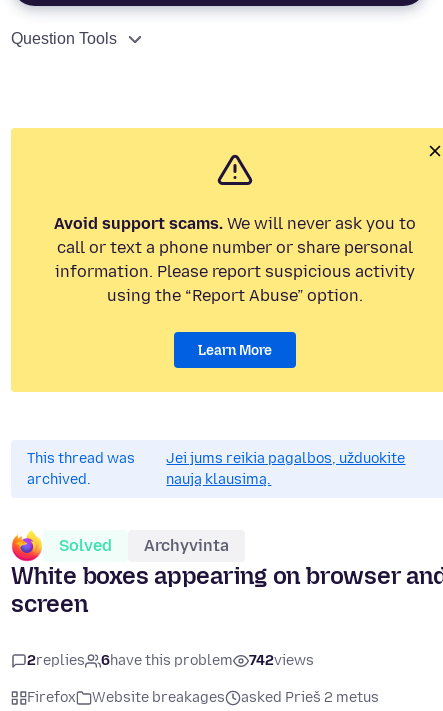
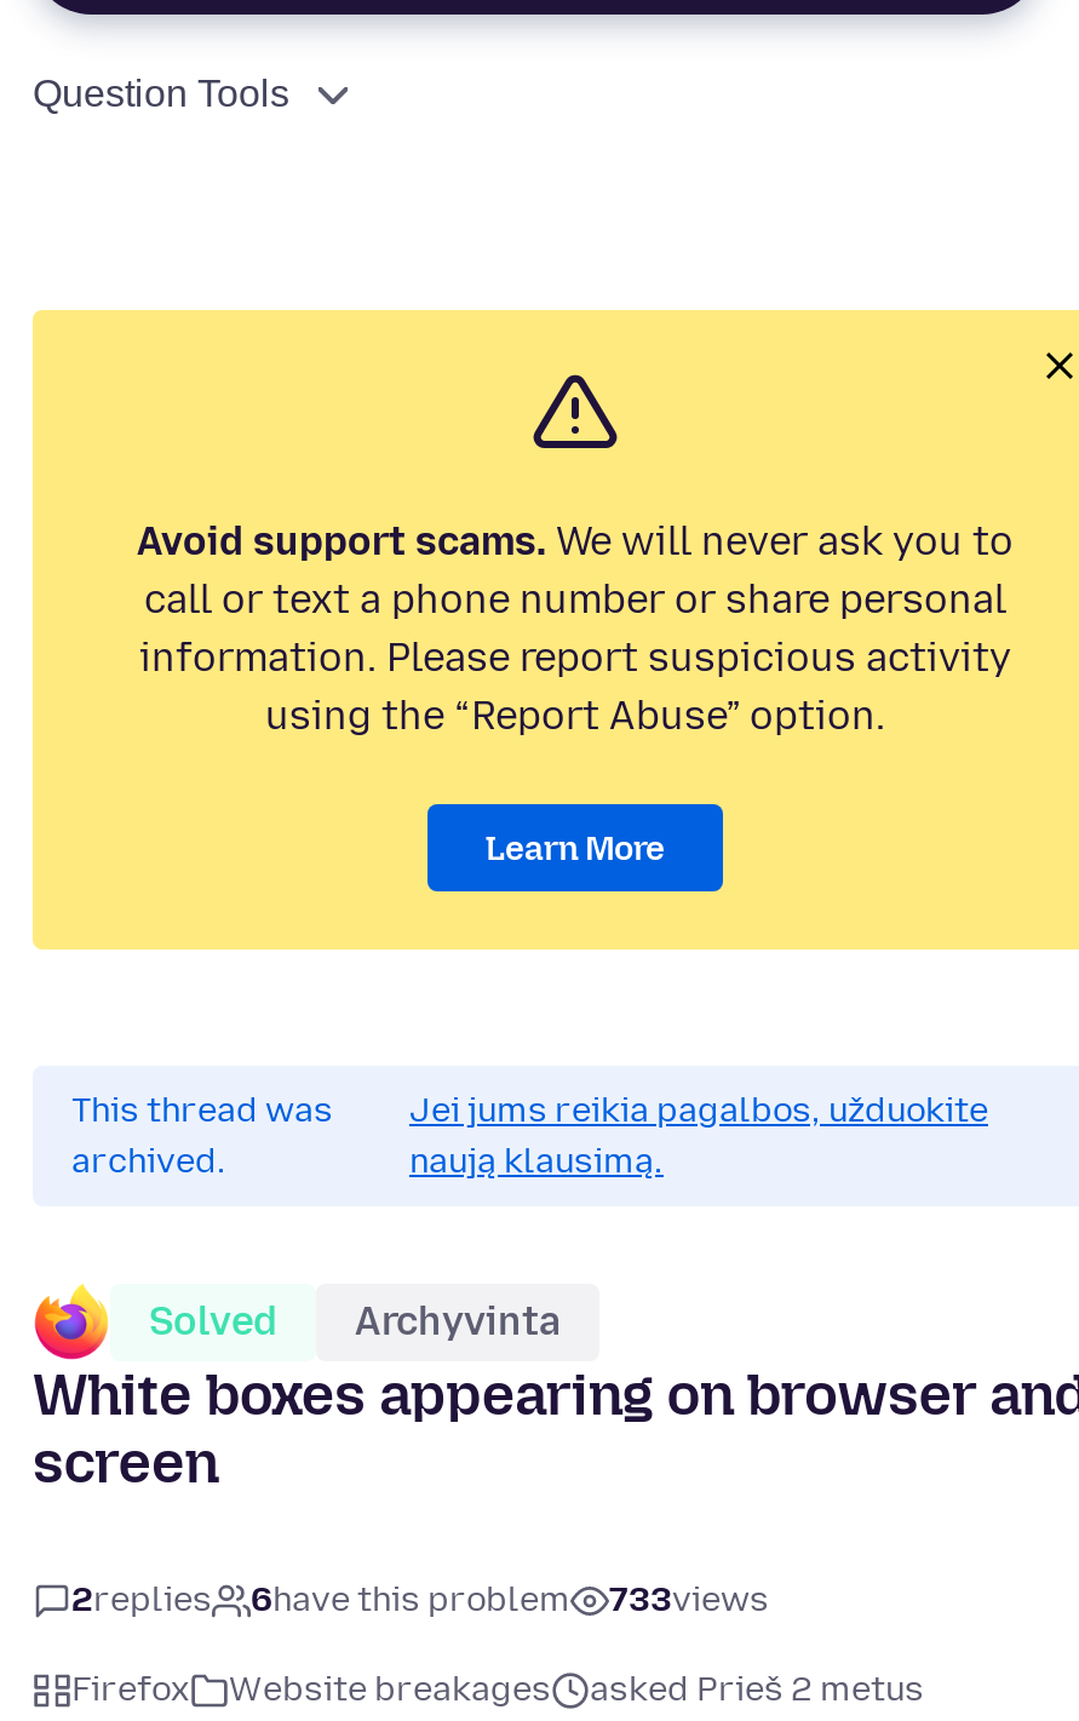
[27,652,314,669] 2replies 6have this problem 742views -> [71,1580,769,1621] 2replies 6have this problem 733views

